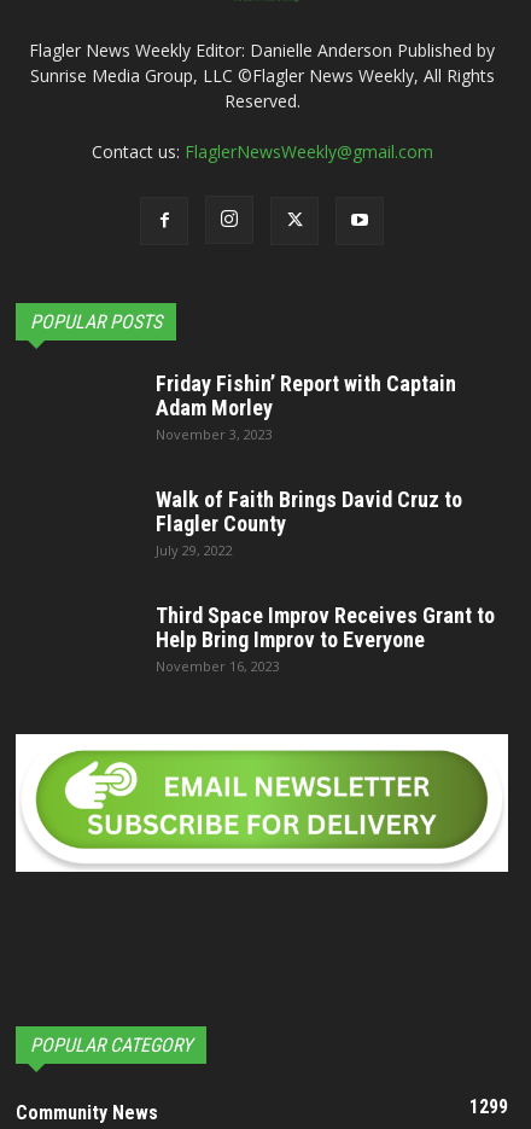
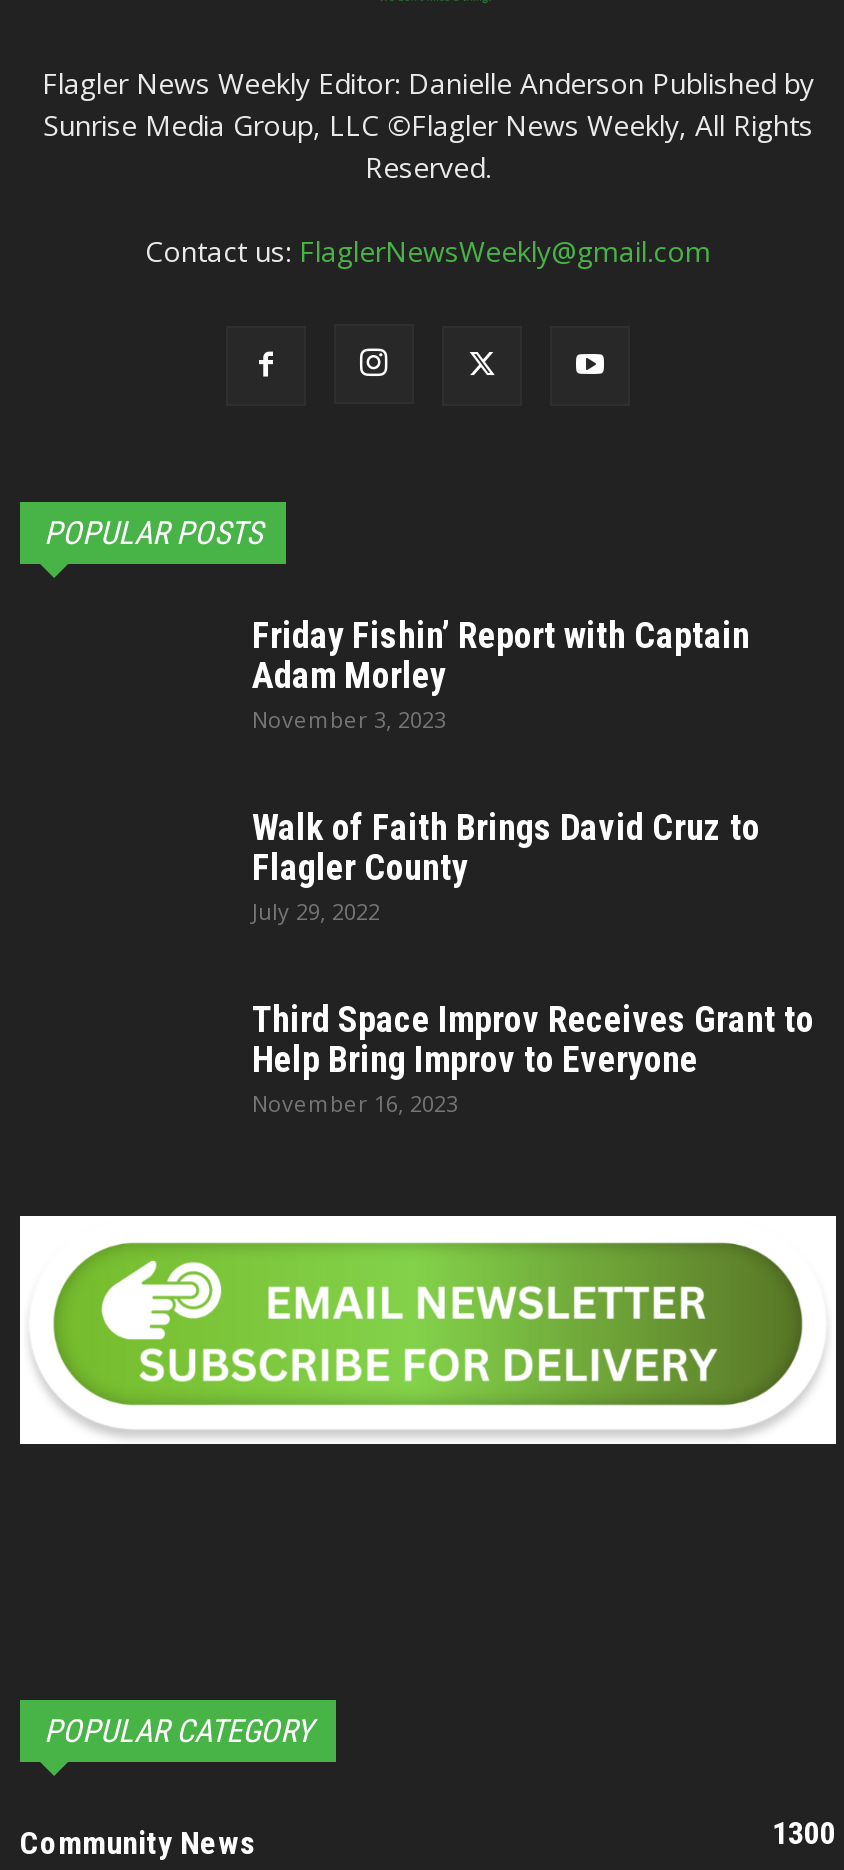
[469,1095,508,1118] 1299 -> [772,1813,836,1851] 1300

